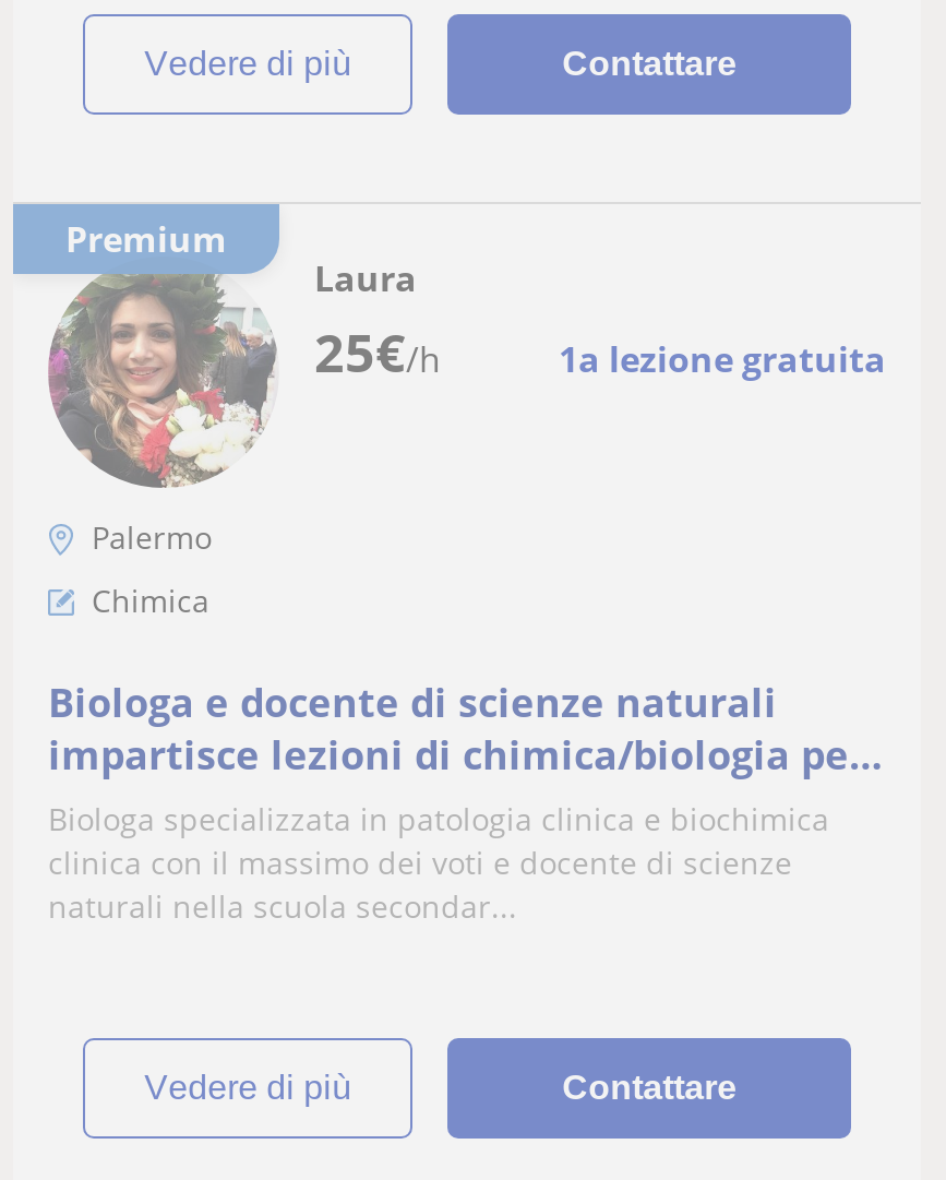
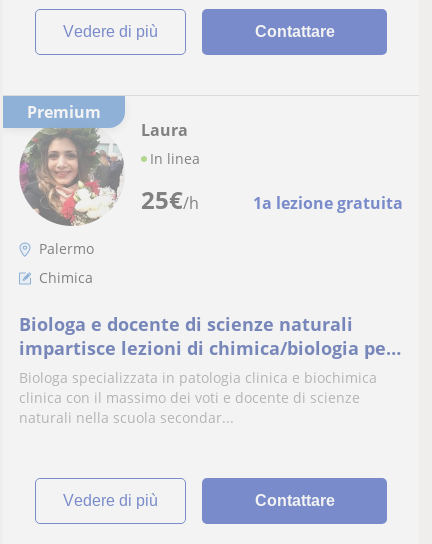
moved [314,315,886,388] -> [141,183,403,216]: 25€/h | 1a lezione gratuita
none -> [150,149,200,168] In linea

